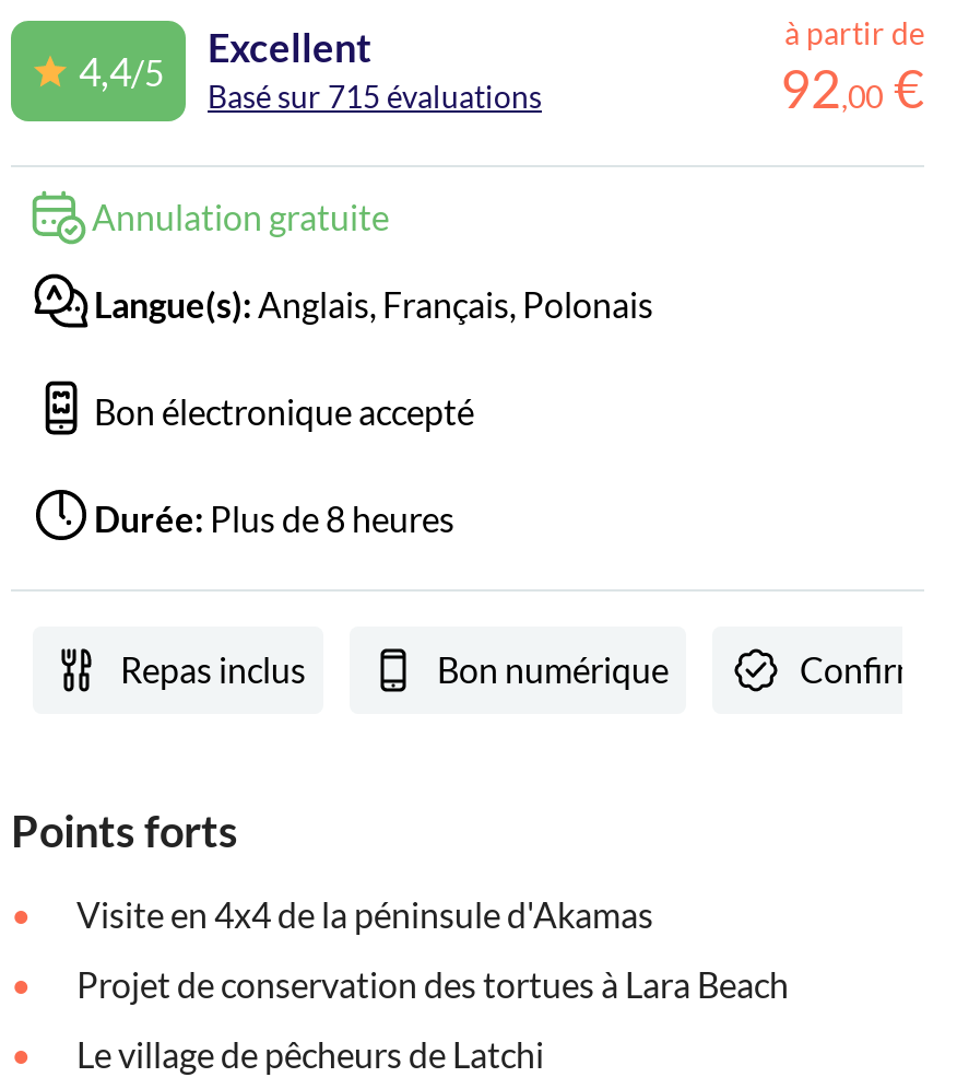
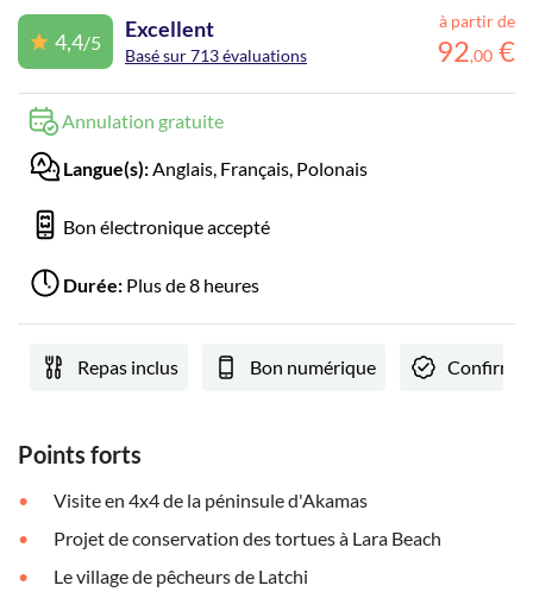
[208,79,542,116] Basé sur 715 évaluations -> [125,46,307,66] Basé sur 713 évaluations

